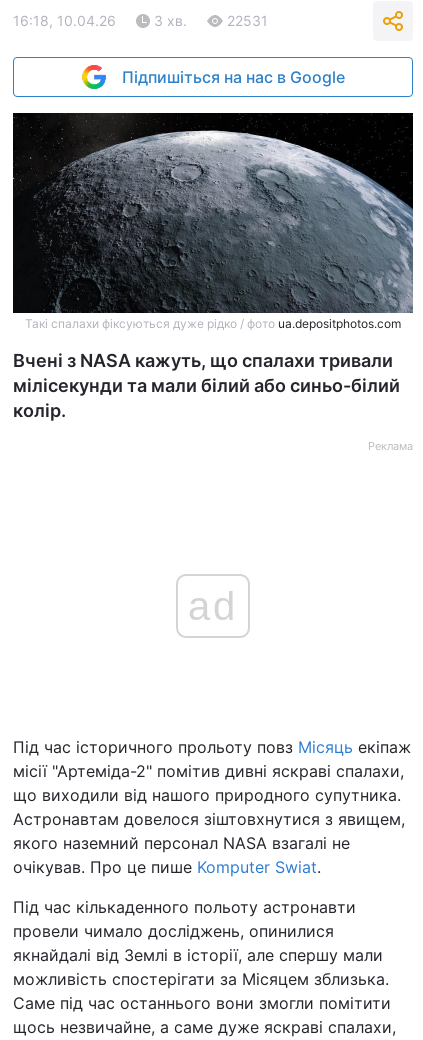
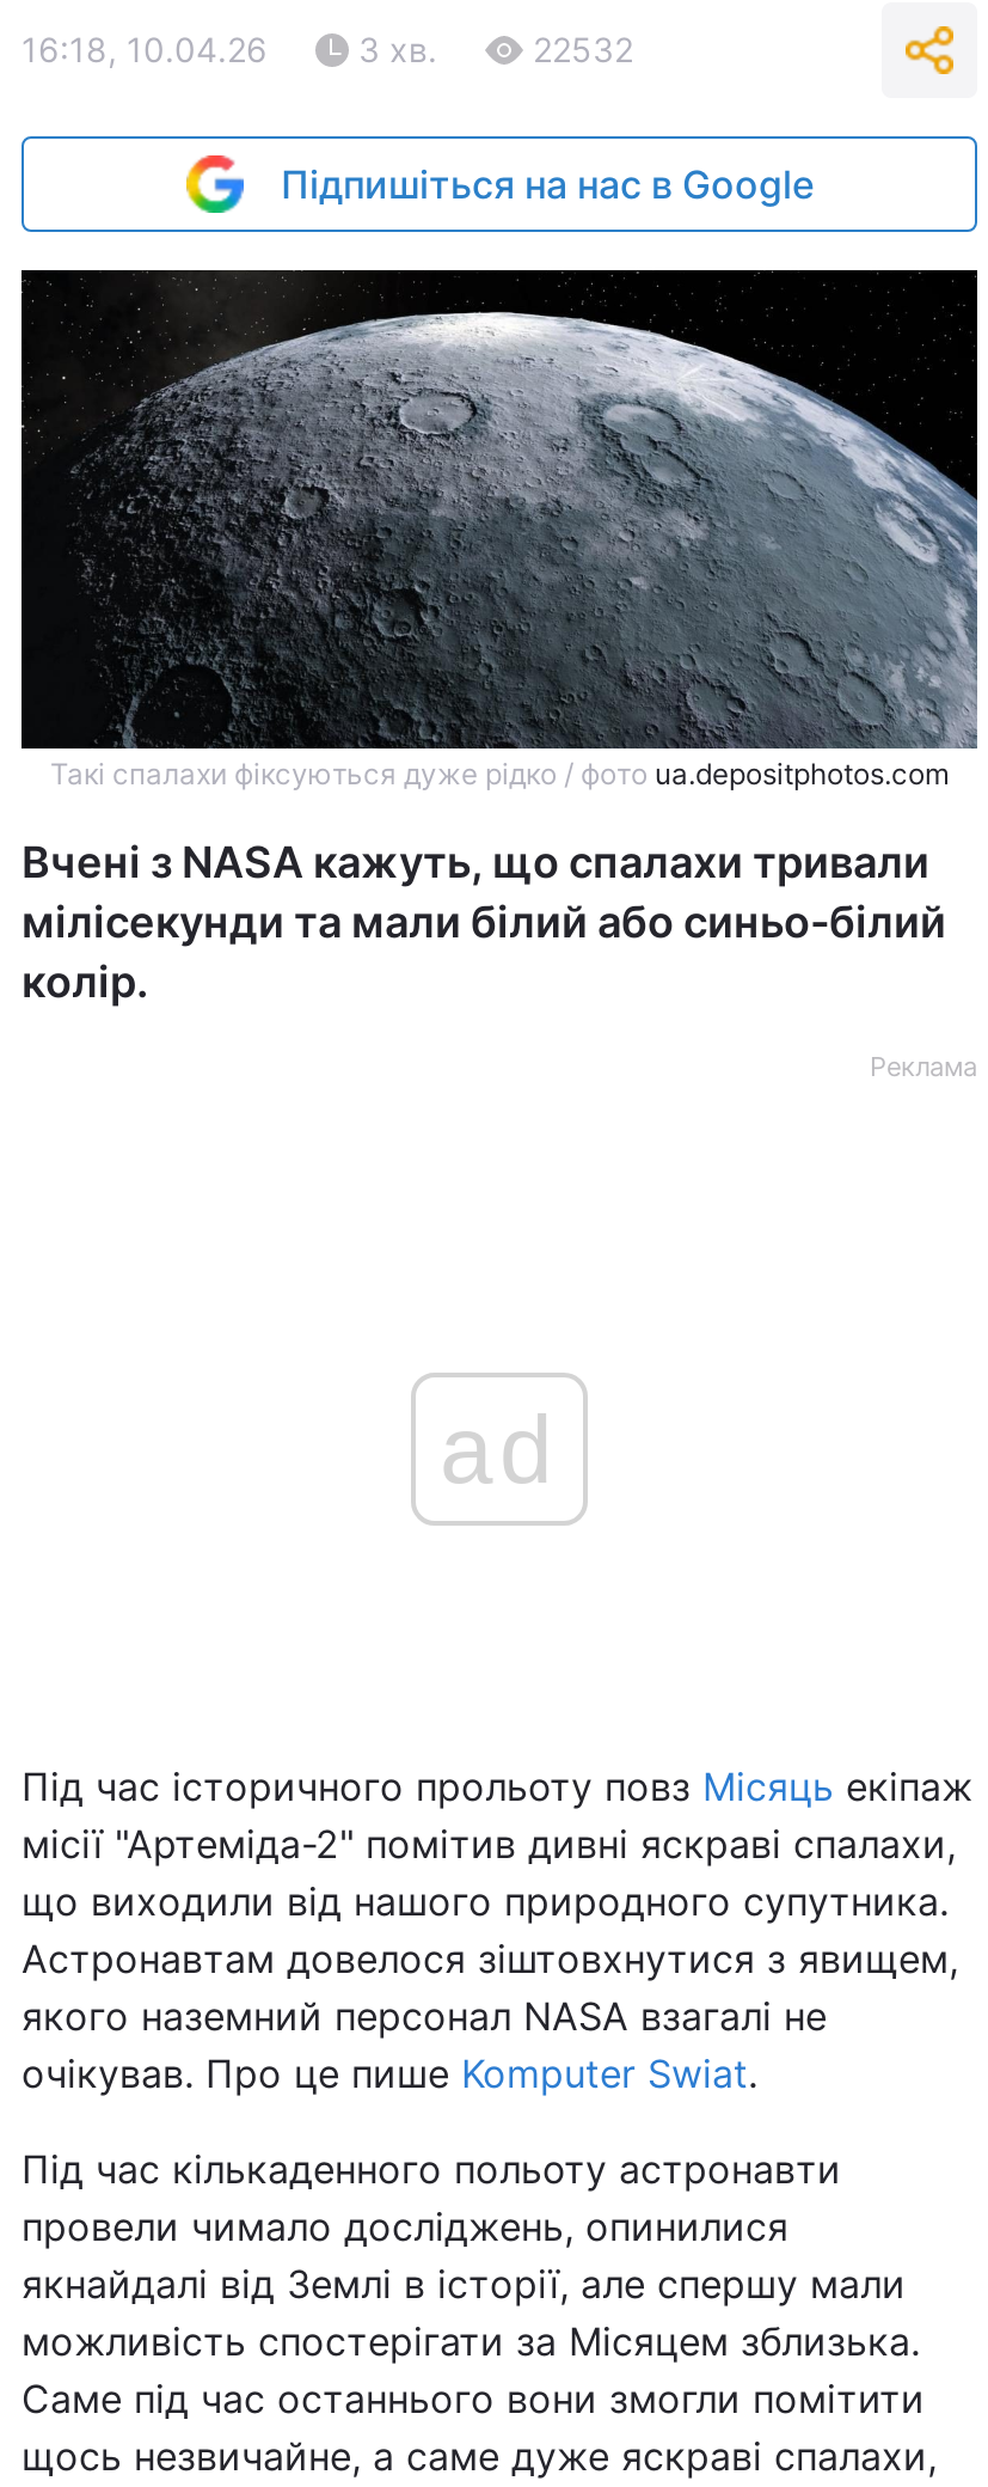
[227,12,268,29] 22531 -> [533,29,633,69] 22532

